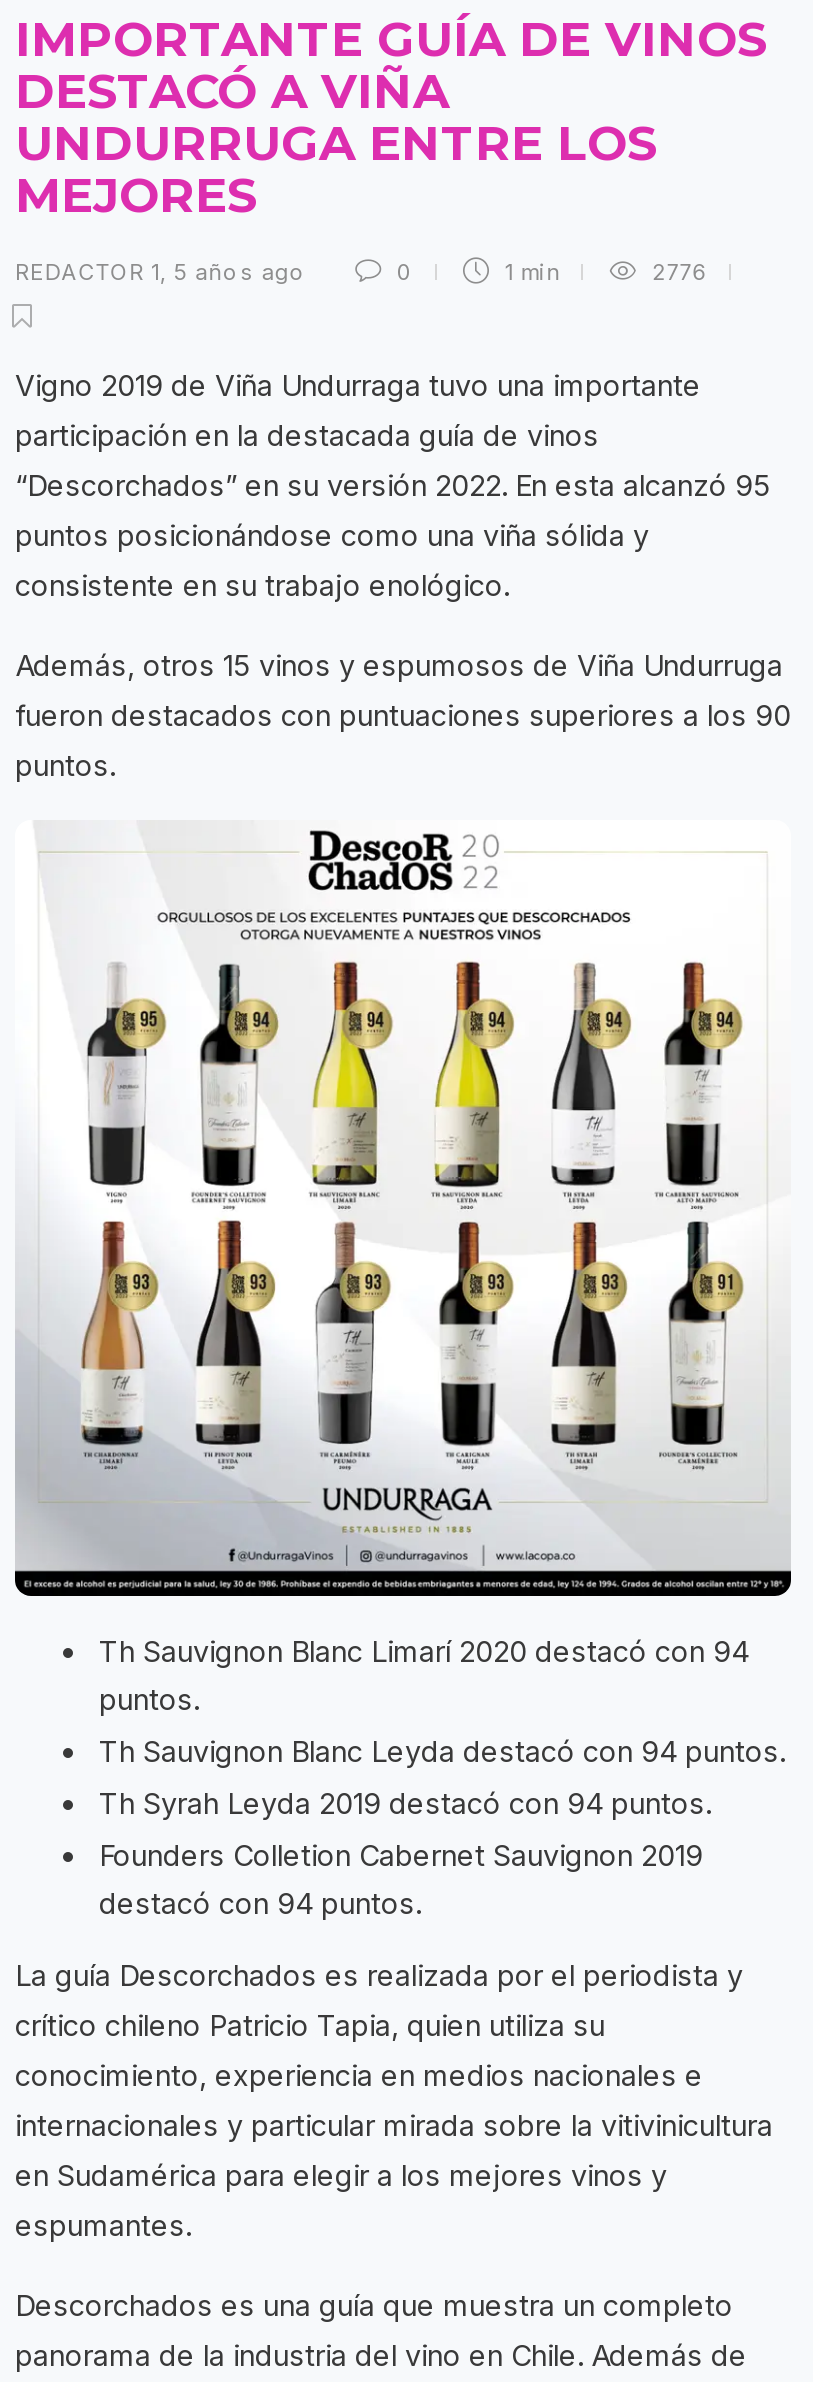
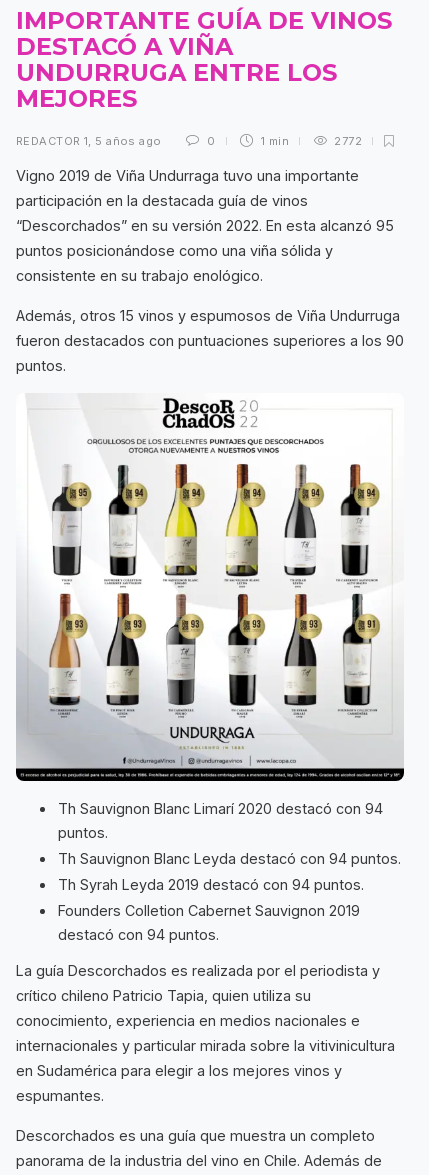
[645,259,709,287] 2776 -> [331,134,362,148] 2772

